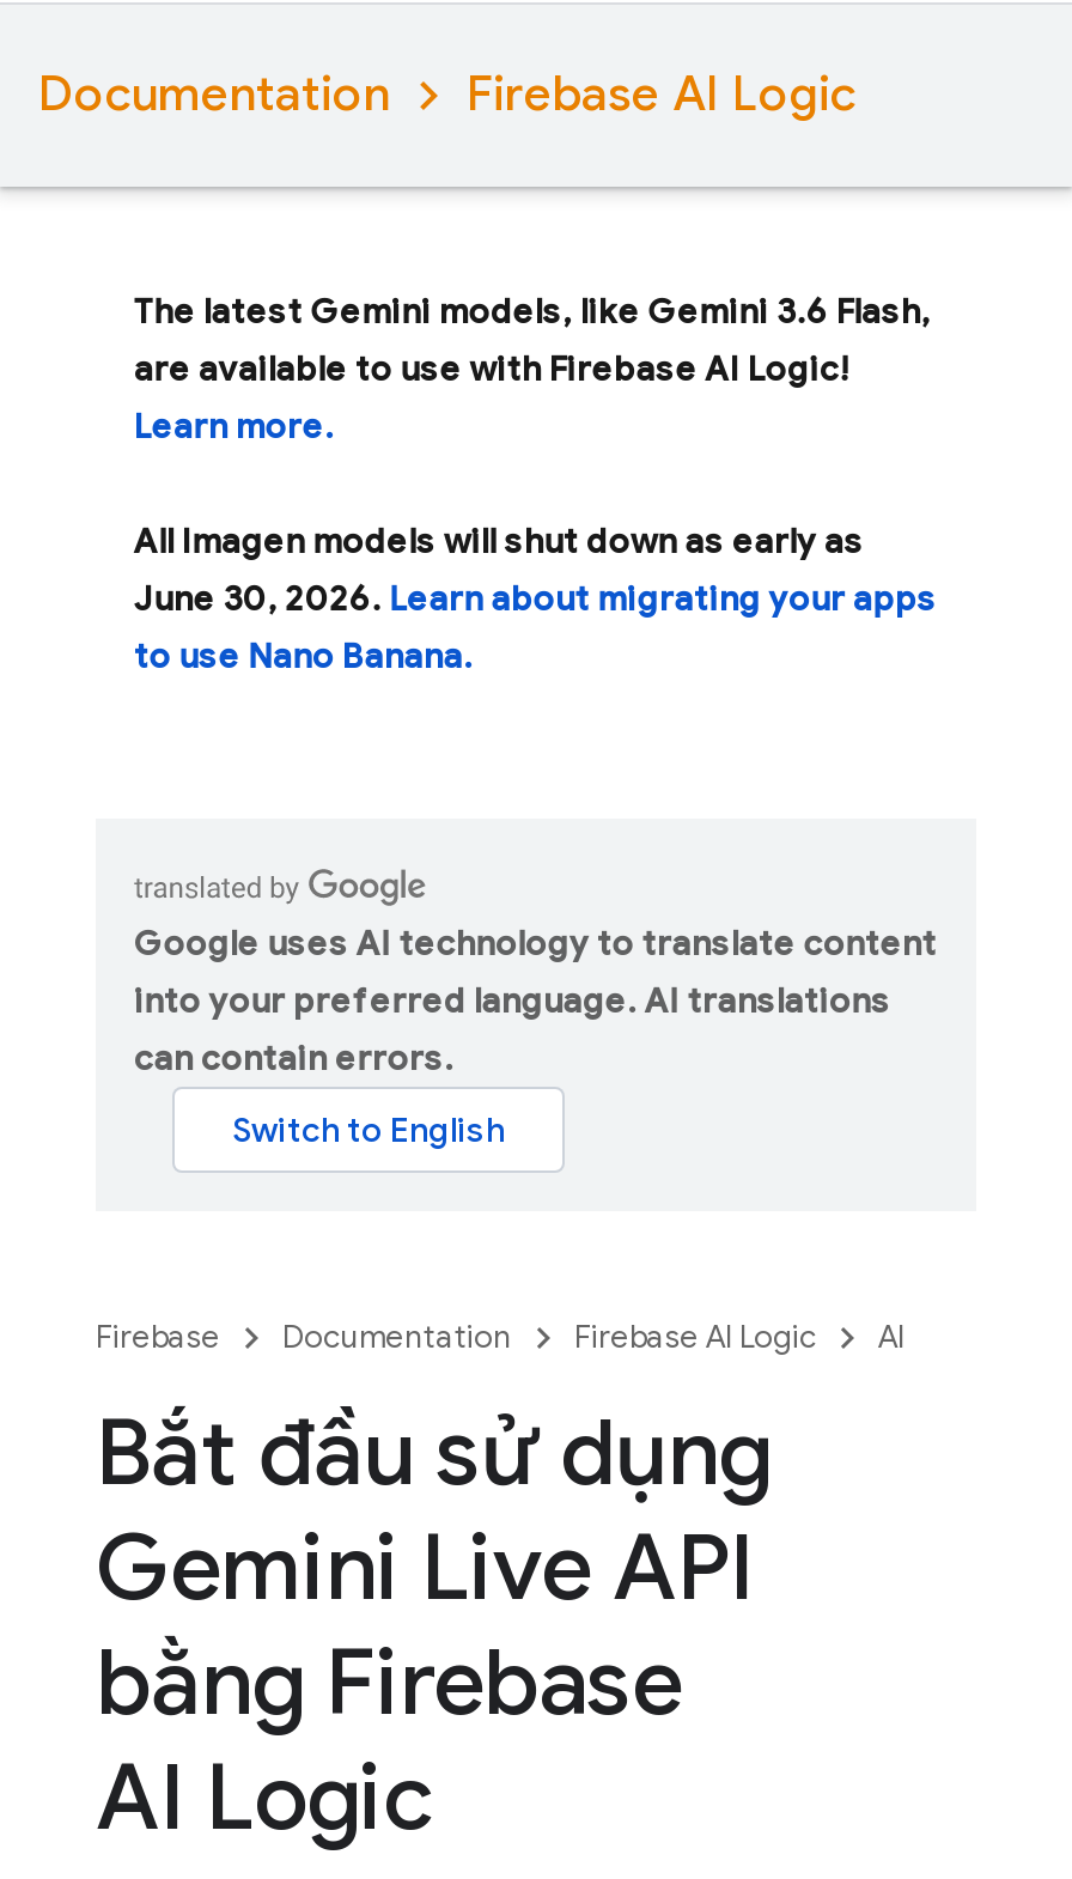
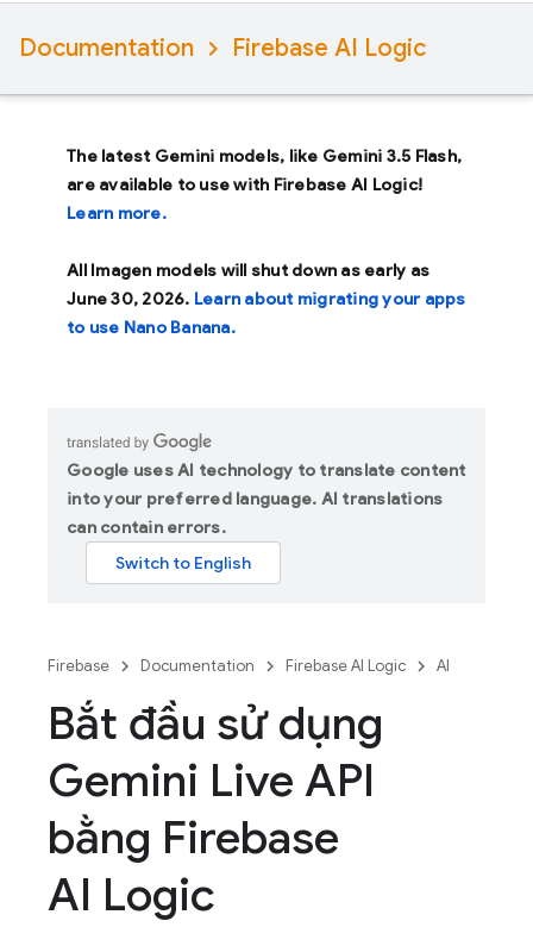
[134,290,931,333] The latest Gemini models, like Gemini 3.6 Flash, -> [67,145,462,167] The latest Gemini models, like Gemini 3.5 Flash,

